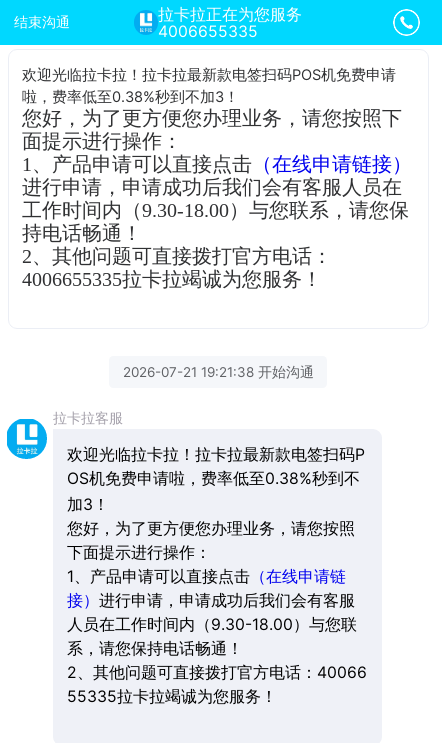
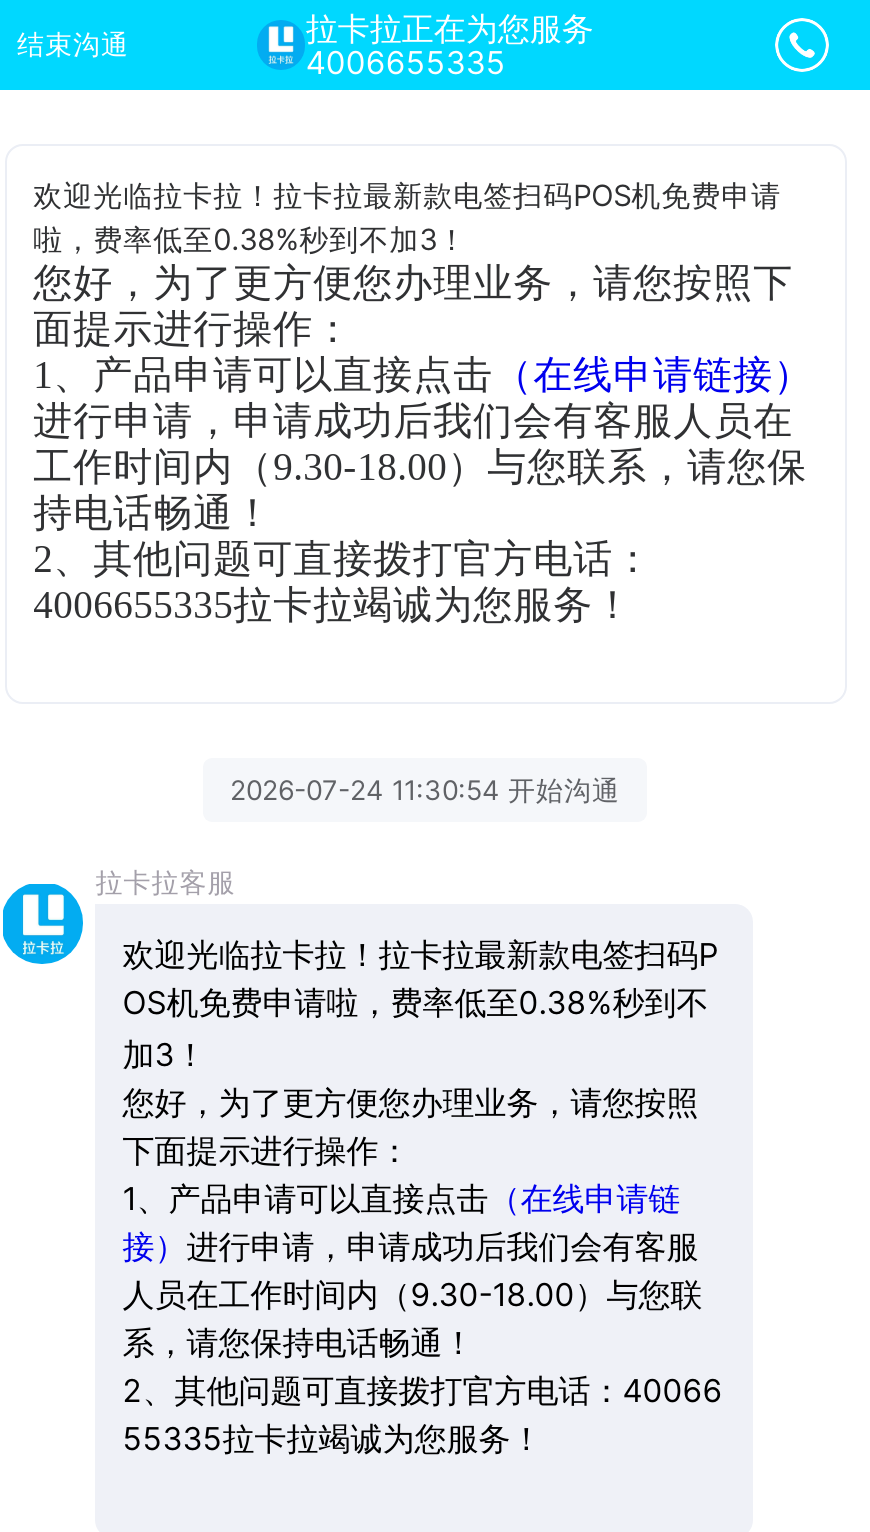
[122,364,313,380] 2026-07-21 19:21:38 开始沟通 -> [230,774,620,806] 2026-07-24 11:30:54 开始沟通

